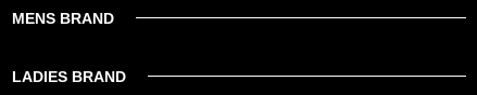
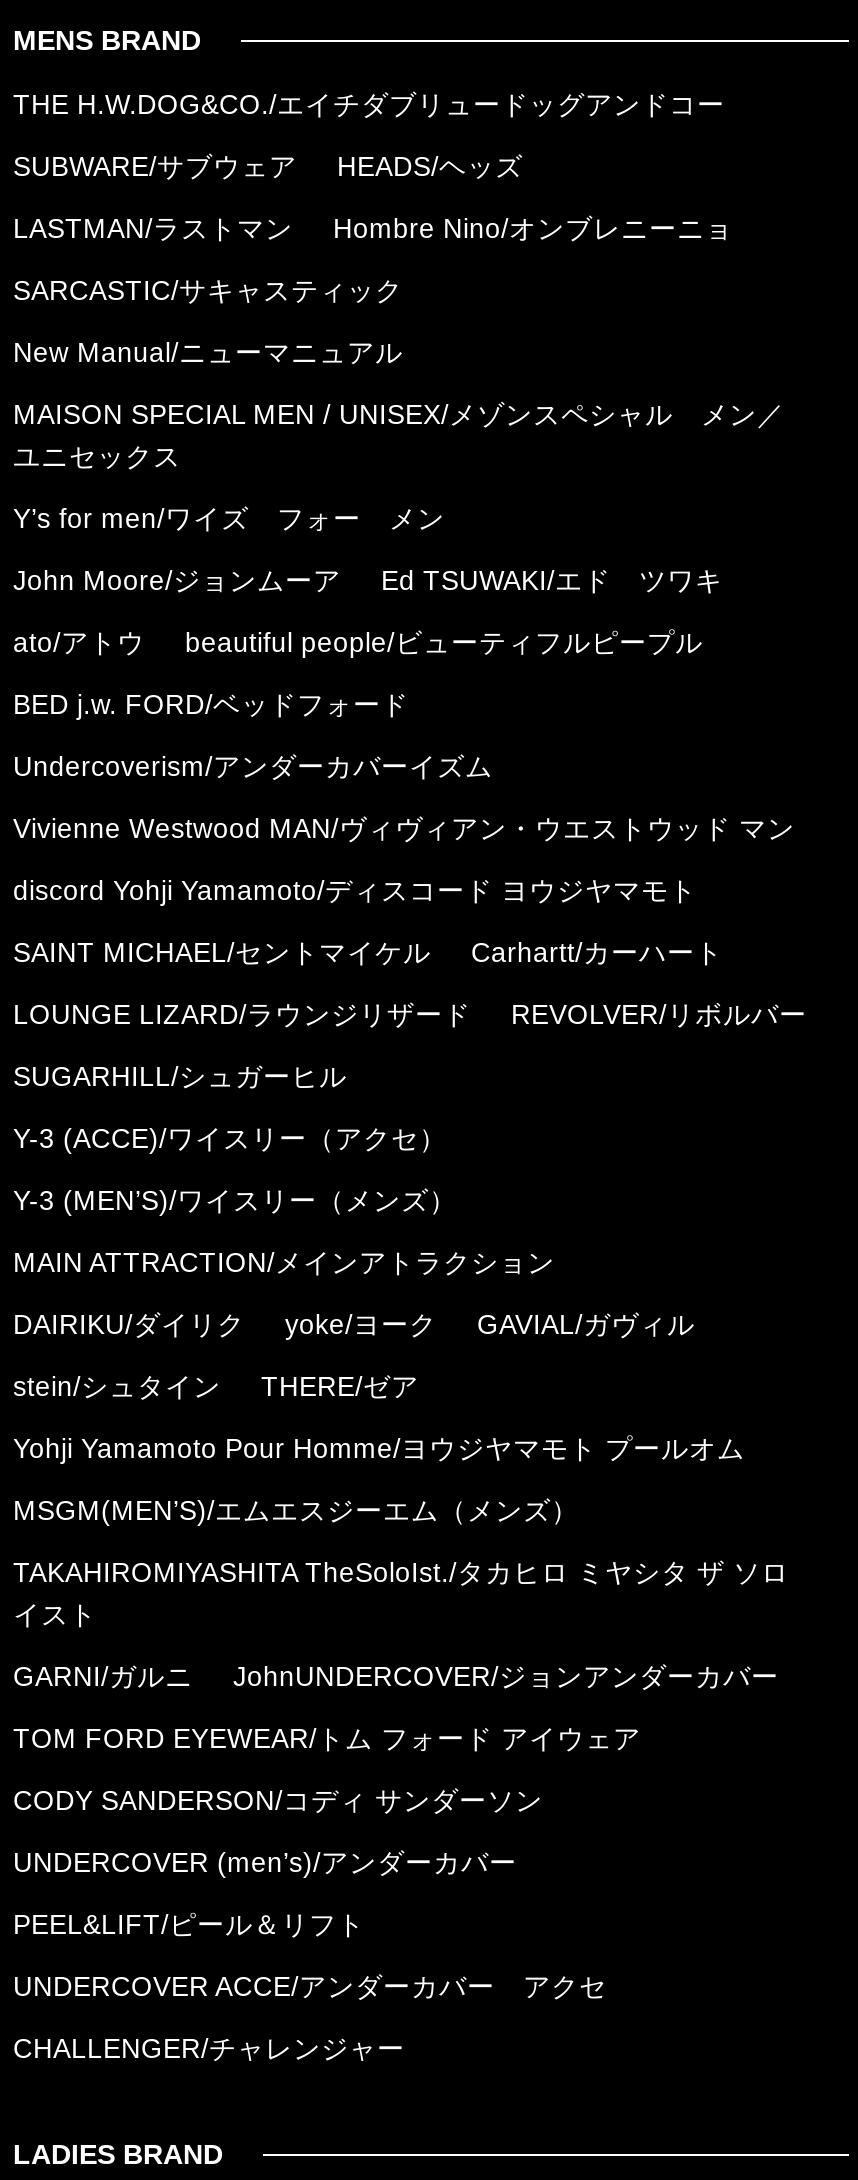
none -> [13,90,807,2064] THE H.W.DOG&CO./エイチダブリュードッグアンドコー | SUBWARE/サブウェア | HEADS/ヘッズ | LASTMAN/ラストマン | Hombre Nino/オンブレニーニョ | SARCASTIC/サキャスティック | New Manual/ニューマニュアル | MAISON SPECIAL MEN / UNISEX/メゾンスペシャル メン／ | ユニセックス | Y’s for men/ワイズ フォー メン | John Moore/ジョンムーア | Ed TSUWAKI/エド ツワキ | ato/アトウ | beautiful people/ビューティフルピープル | BED j.w. FORD/ベッドフォード | Undercoverism/アンダーカバーイズム | Vivienne Westwood MAN/ヴィヴィアン・ウエストウッド マン | discord Yohji Yamamoto/ディスコード ヨウジヤマモト | SAINT MICHAEL/セントマイケル | Carhartt/カーハート | LOUNGE LIZARD/ラウンジリザード | REVOLVER/リボルバー | SUGARHILL/シュガーヒル | Y-3 (ACCE)/ワイスリー（アクセ） | Y-3 (MEN’S)/ワイスリー（メンズ） | MAIN ATTRACTION/メインアトラクション | DAIRIKU/ダイリク | yoke/ヨーク | GAVIAL/ガヴィル | stein/シュタイン | THERE/ゼア | Yohji Yamamoto Pour Homme/ヨウジヤマモト プールオム | MSGM(MEN’S)/エムエスジーエム（メンズ） | TAKAHIROMIYASHITA TheSoloIst./タカヒロ ミヤシタ ザ ソロ | イスト | GARNI/ガルニ | JohnUNDERCOVER/ジョンアンダーカバー | TOM FORD EYEWEAR/トム フォード アイウェア | CODY SANDERSON/コディ サンダーソン | UNDERCOVER (men’s)/アンダーカバー | PEEL&LIFT/ピール＆リフト | UNDERCOVER ACCE/アンダーカバー アクセ | CHALLENGER/チャレンジャー

